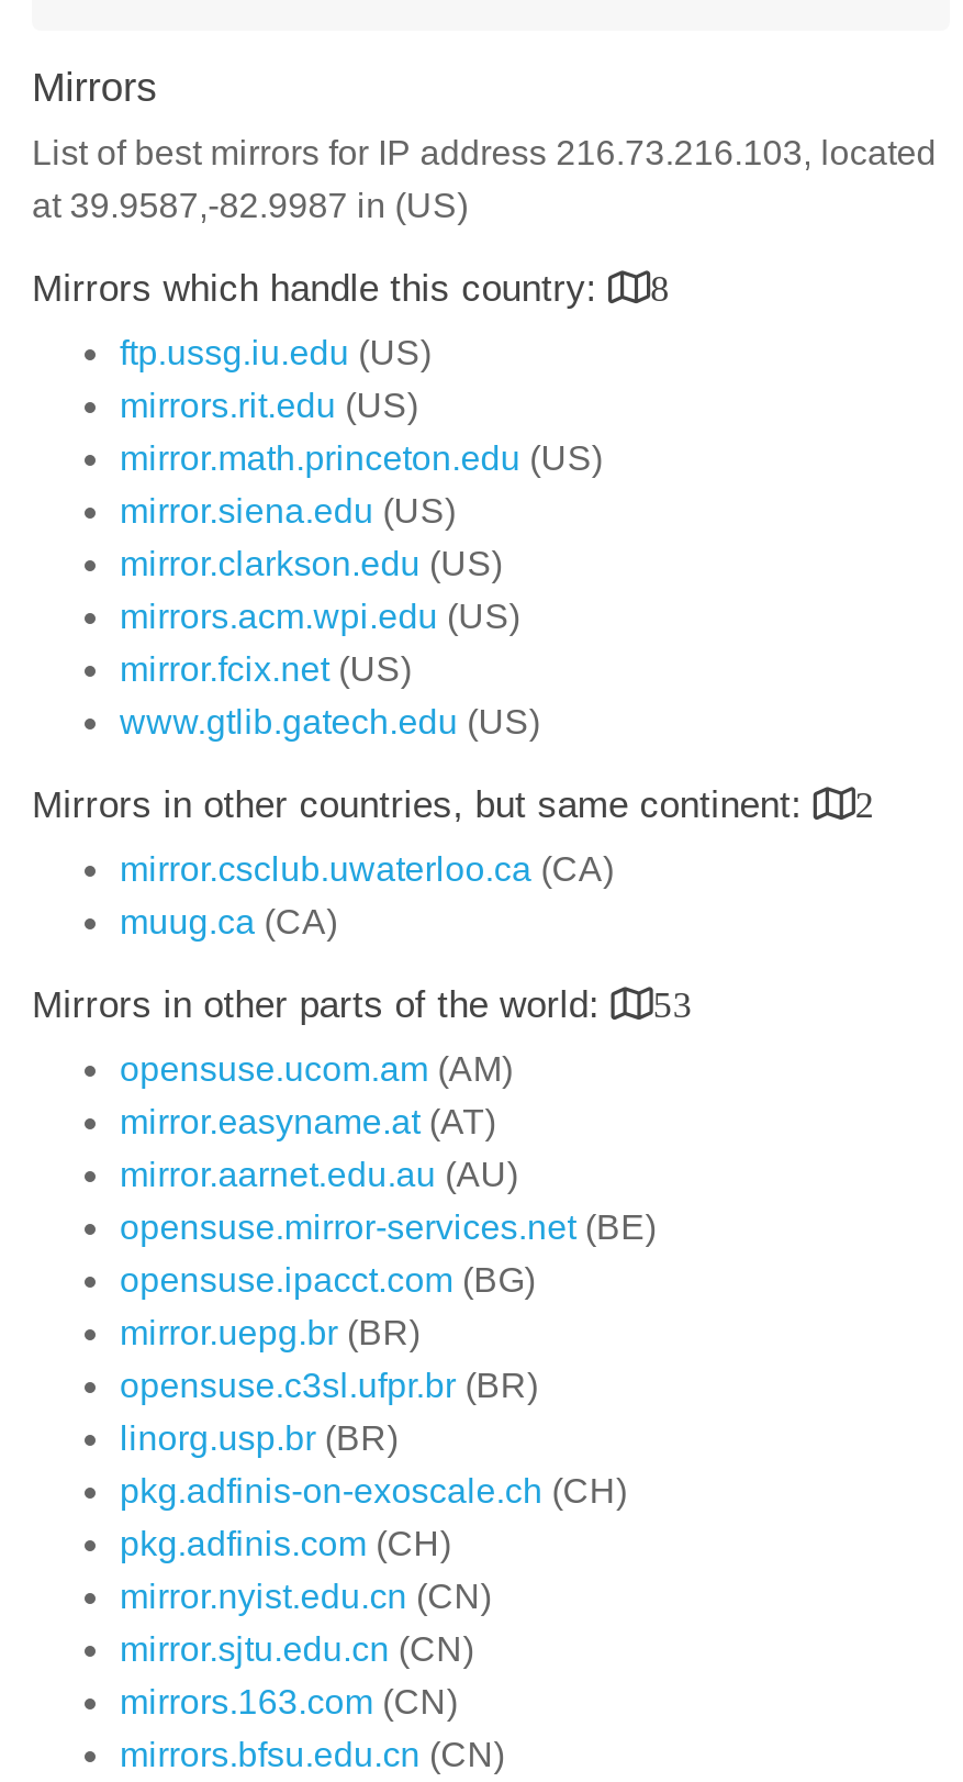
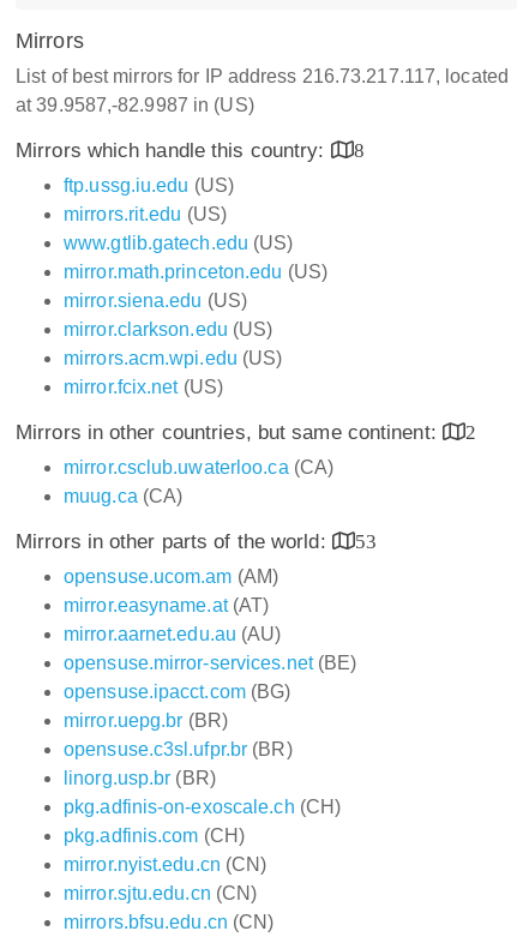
[32,134,936,171] List of best mirrors for IP address 216.73.216.103, located -> [16,66,508,86] List of best mirrors for IP address 216.73.217.117, located
moved [120,439,603,688] -> [64,262,327,397]: mirror.math.princeton.edu (US) | mirror.siena.edu (US) | mirror.clarkson.edu (US) | mirrors.acm.wpi.edu (US) | mirror.fcix.net (US)
moved [120,703,540,740] -> [64,233,293,253]: www.gtlib.gatech.edu (US)
[120,1683,458,1720] mirrors.163.com (CN) -> none

